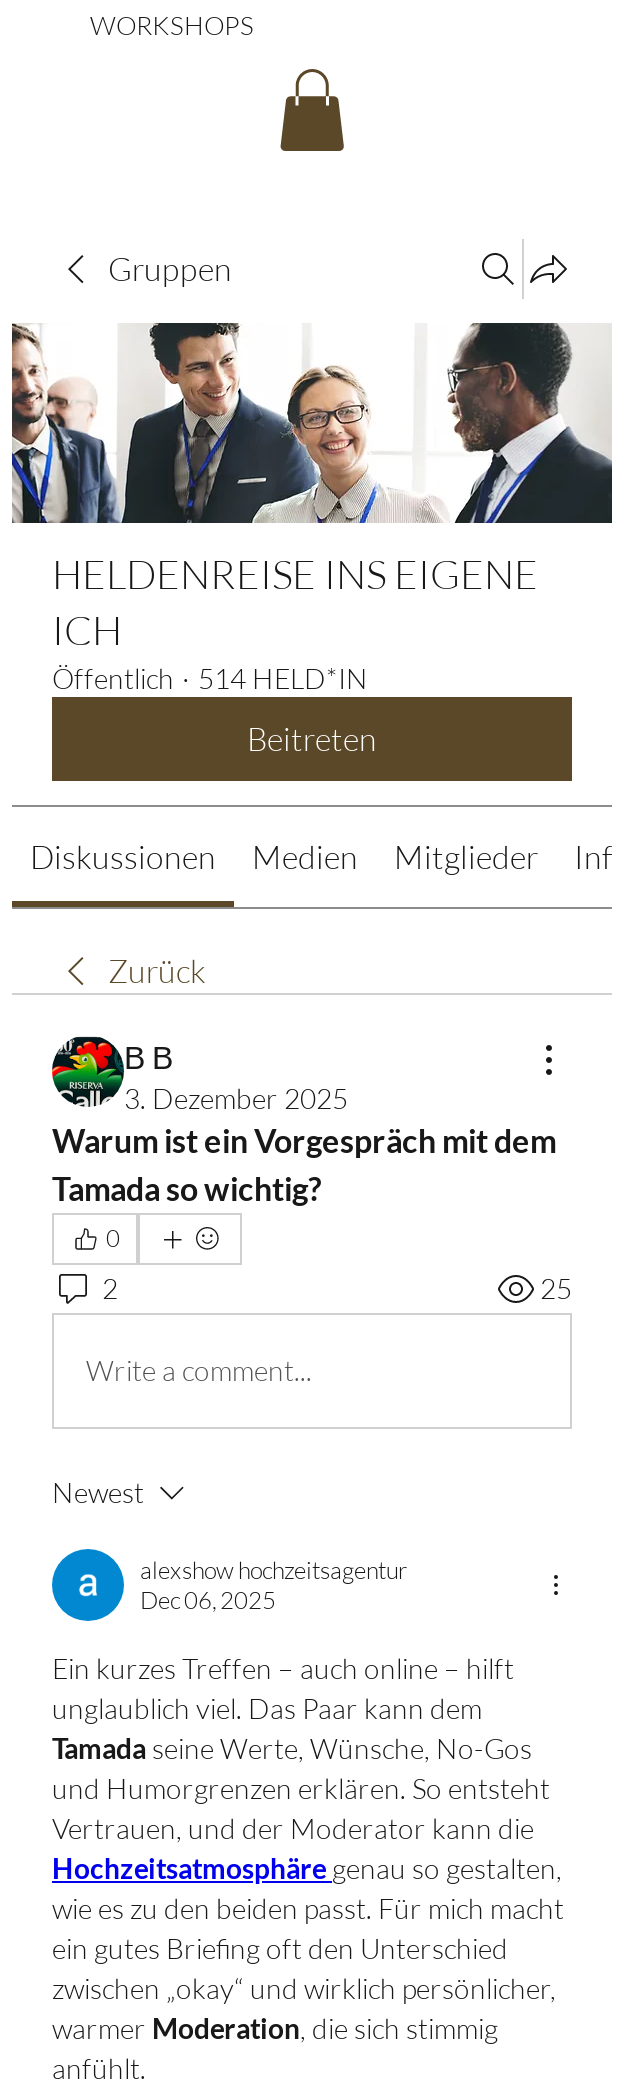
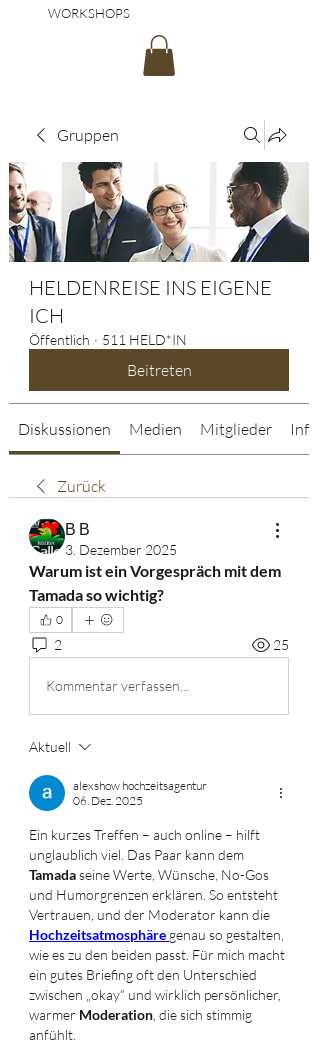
[52,660,368,694] Öffentlich · 514 HELD*IN -> [29,331,187,348] Öffentlich · 511 HELD*IN
[86,1353,312,1387] Write a comment... -> [46,677,189,694] Kommentar verfassen...
[52,1474,144,1508] Newest -> [29,738,71,755] Aktuell
[140,1584,276,1614] Dec 06, 2025 -> [73,793,143,808] 06. Dez. 2025

